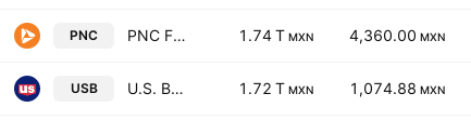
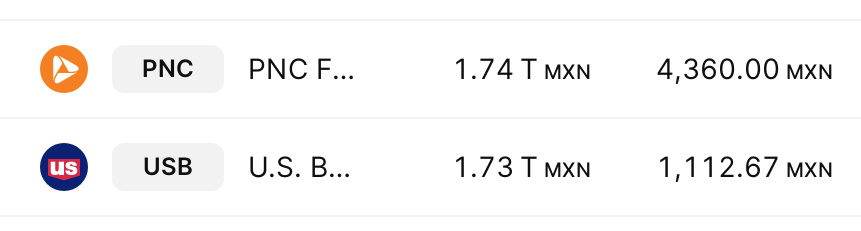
[238,79,313,97] 1.72 T MXN -> [452,149,590,183] 1.73 T MXN
[349,79,445,97] 1,074.88 MXN -> [656,149,832,183] 1,112.67 MXN

